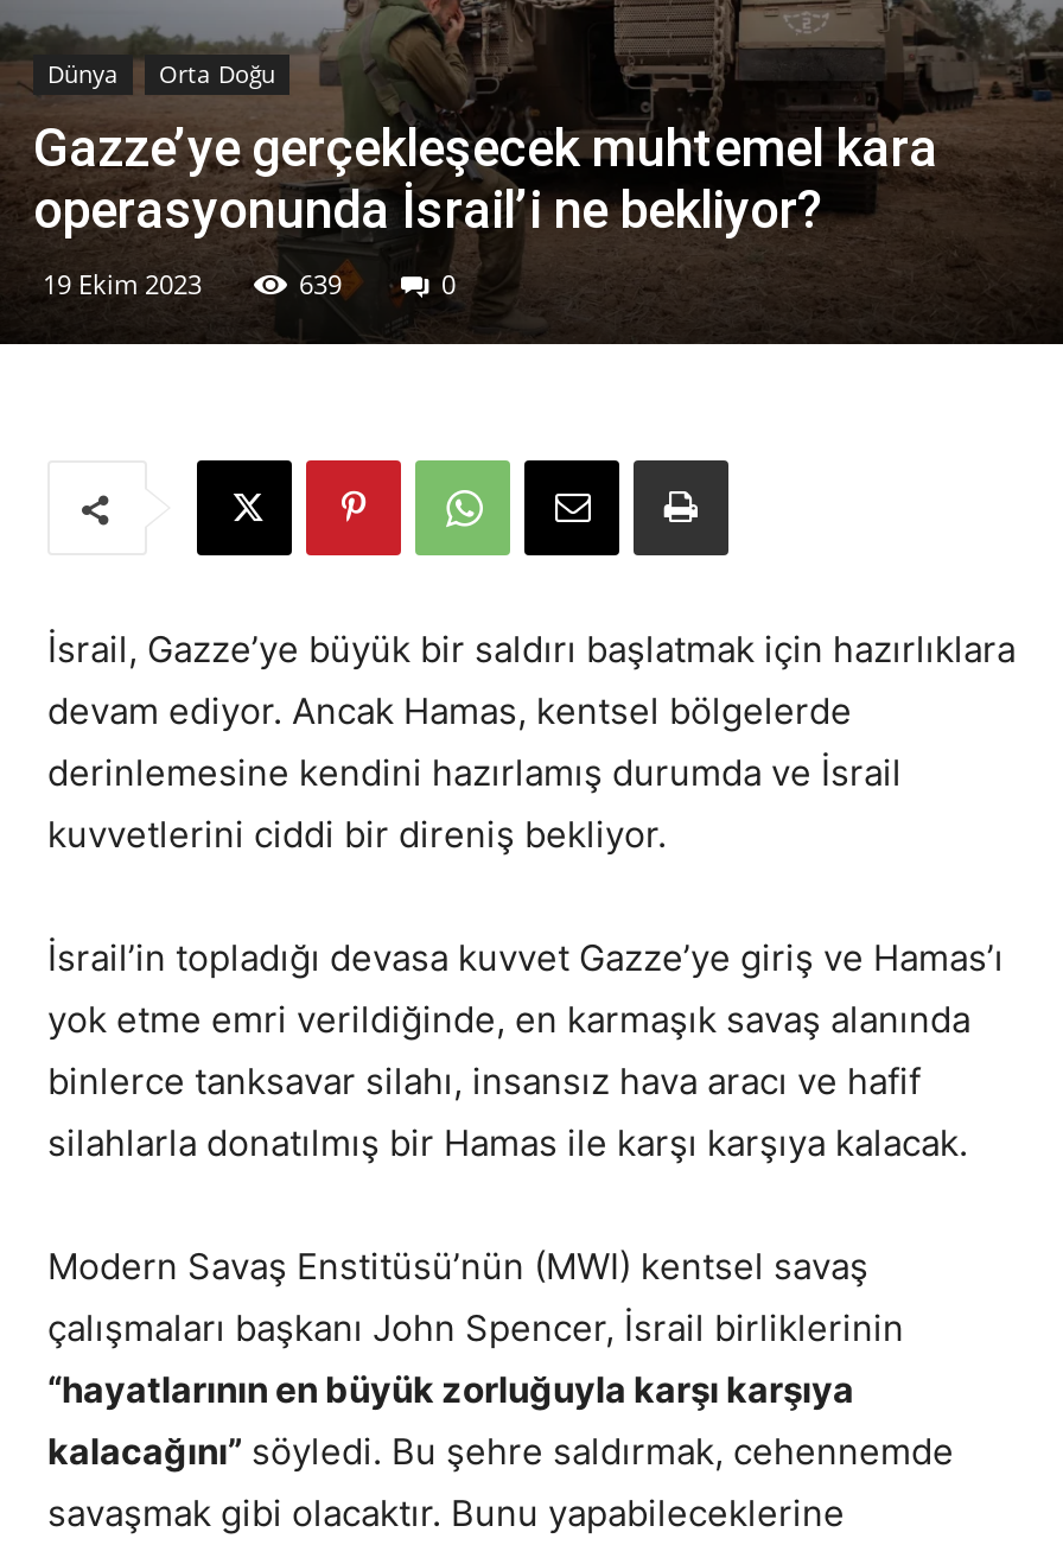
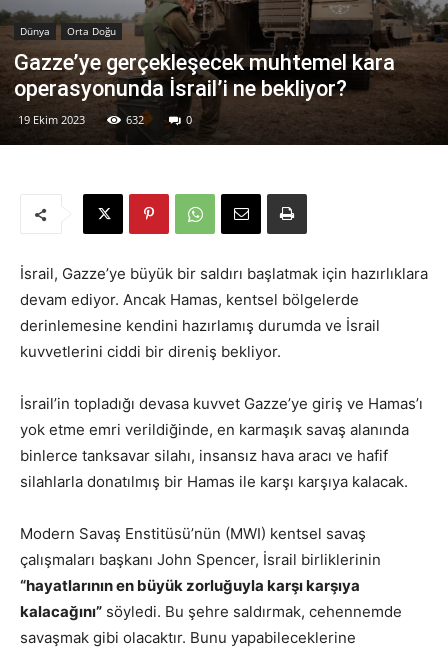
[299,266,342,302] 639 -> [126,112,144,127] 632

